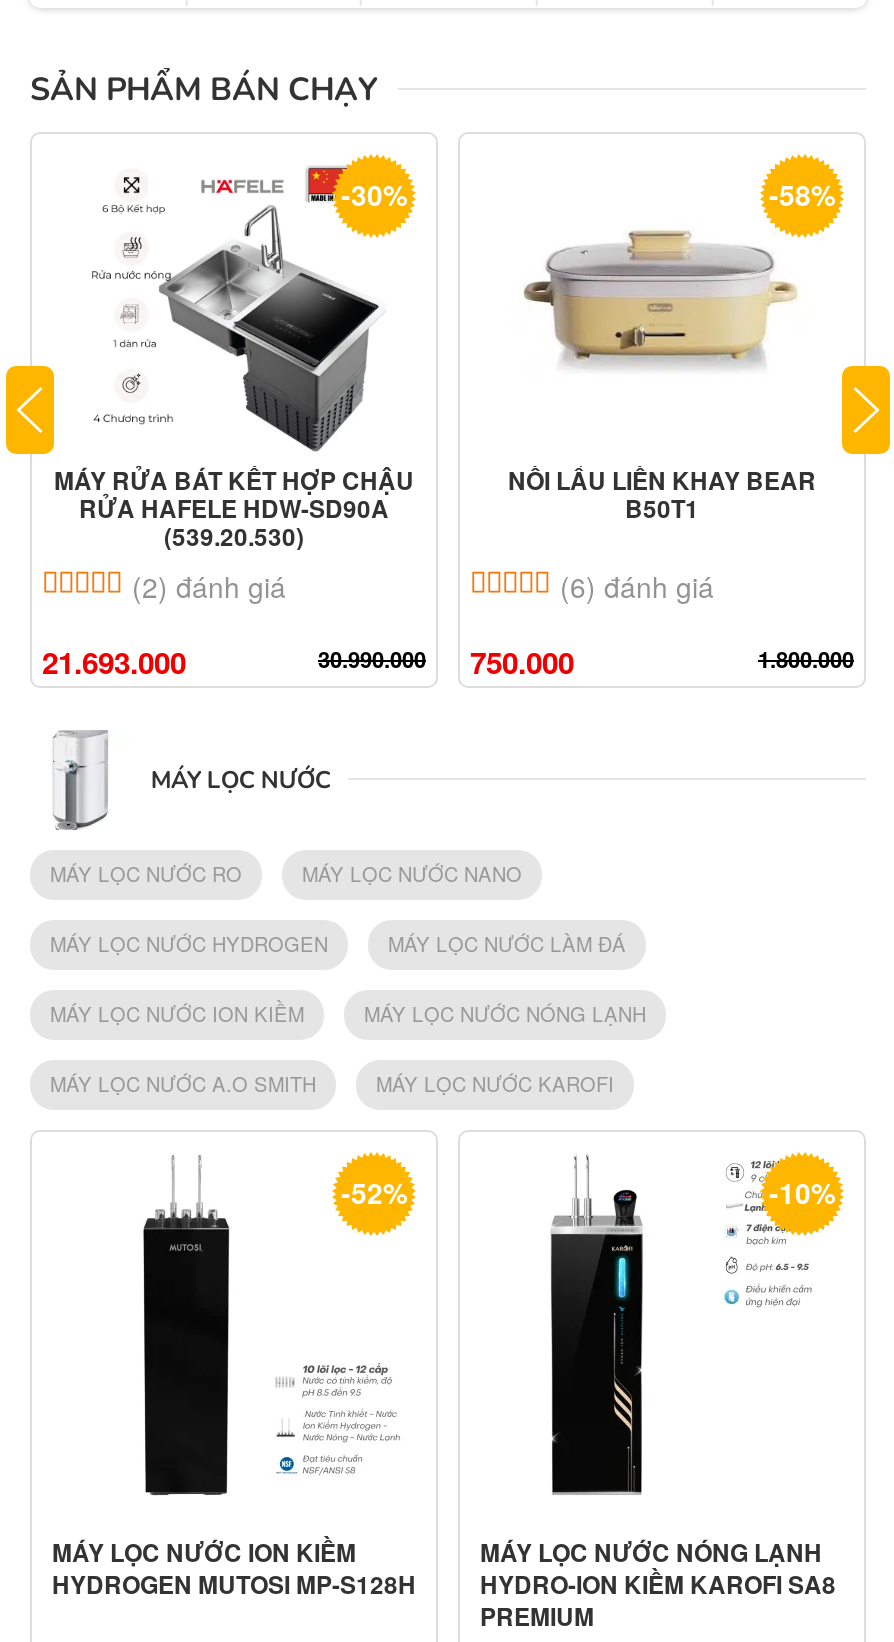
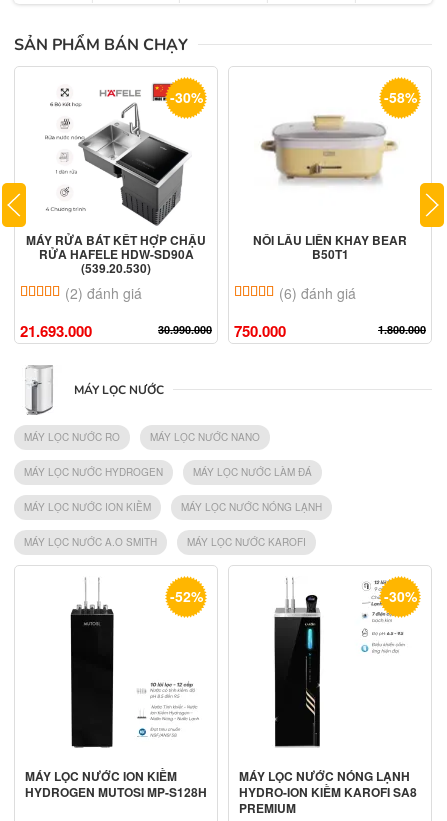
[769,1172,835,1212] -10% -> [383,586,416,606] -30%

